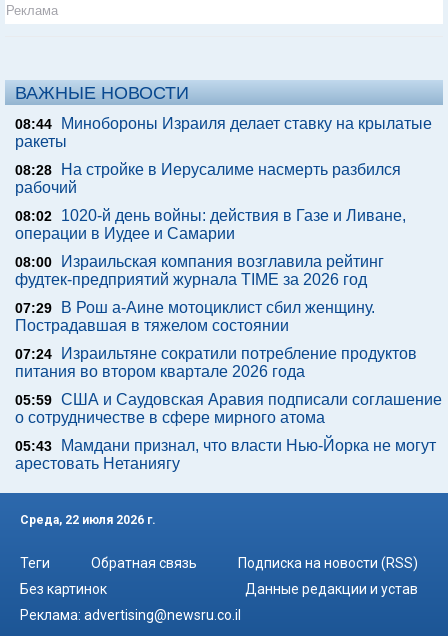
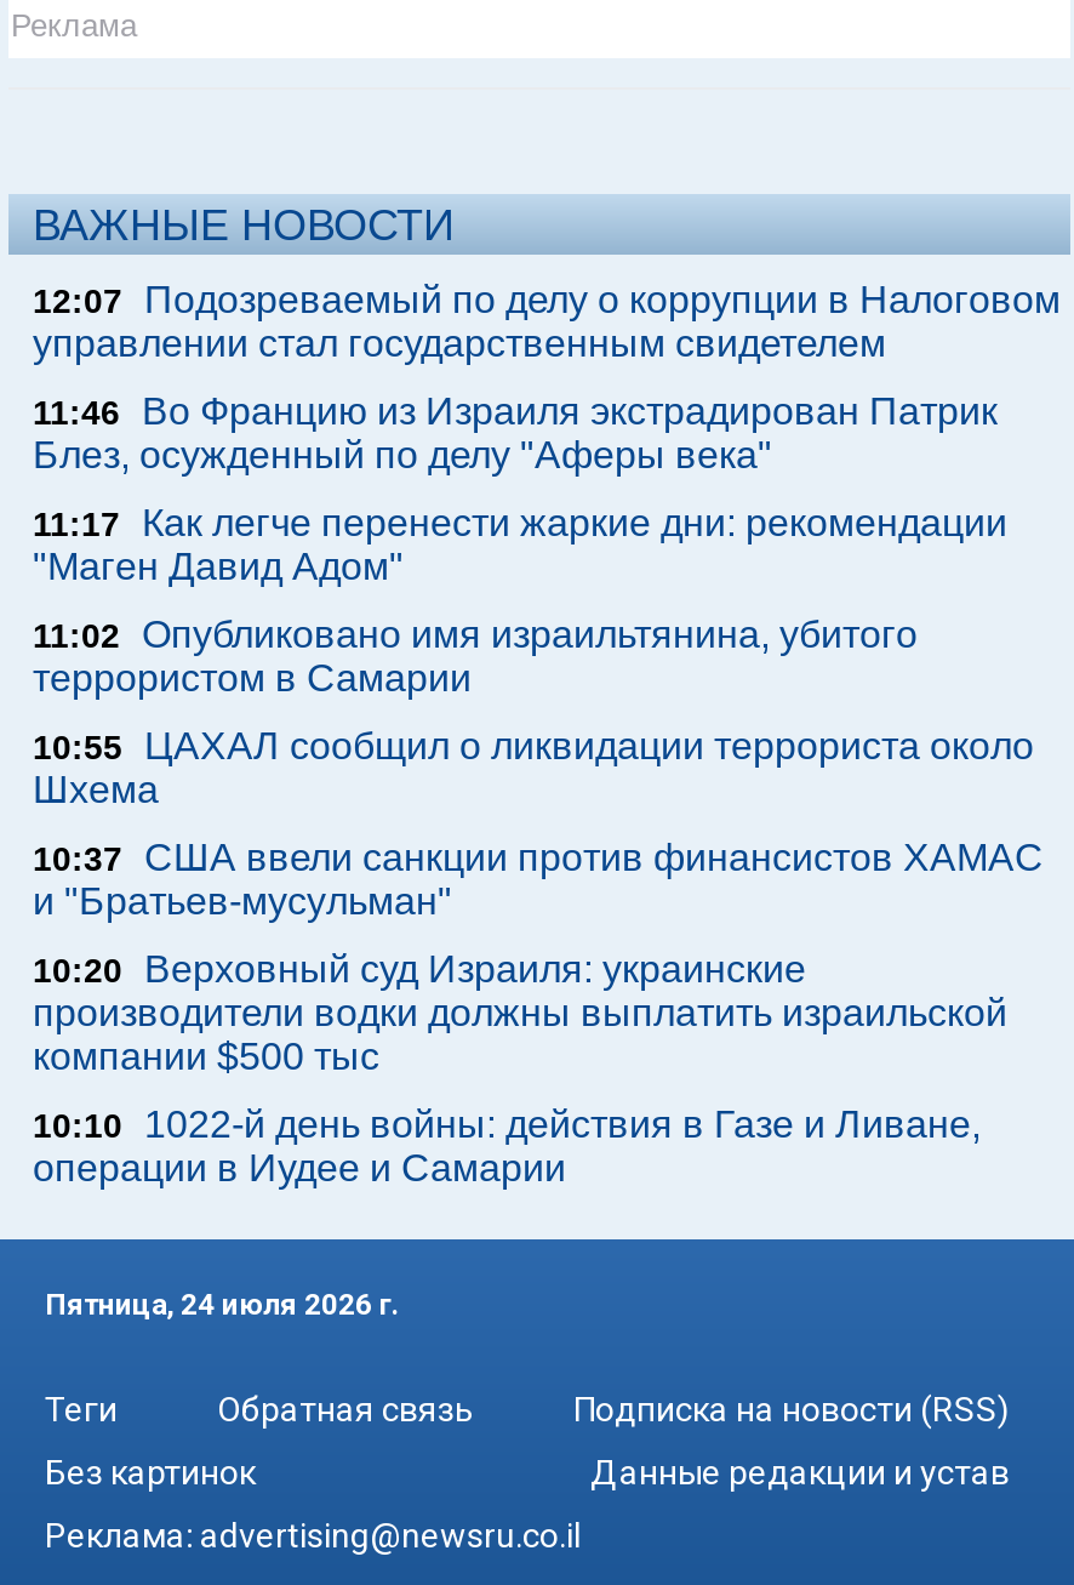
[15,115,432,224] 08:44 Минобороны Израиля делает ставку на крылатые | ракеты | 08:28 На стройке в Иерусалиме насмерть разбился | рабочий | 08:02 1020-й день войны: действия в Газе и Ливане, -> [33,280,1061,1146] 12:07 Подозреваемый по делу о коррупции в Налоговом | управлении стал государственным свидетелем | 11:46 Во Францию из Израиля экстрадирован Патрик | Блез, осужденный по делу "Аферы века" | 11:17 Как легче перенести жаркие дни: рекомендации | "Маген Давид Адом" | 11:02 Опубликовано имя израильтянина, убитого | террористом в Самарии | 10:55 ЦАХАЛ сообщил о ликвидации террориста около | Шхема | 10:37 США ввели санкции против финансистов ХАМАС | и "Братьев-мусульман" | 10:20 Верховный суд Израиля: украинские | производители водки должны выплатить израильской | компании $500 тыс | 10:10 1022-й день войны: действия в Газе и Ливане,
moved [15,225,235,242] -> [33,1148,566,1189]: операции в Иудее и Самарии
[15,253,442,527] 08:00 Израильская компания возглавила рейтинг | фудтек-предприятий журнала TIME за 2026 год | 07:29 В Рош а-Аине мотоциклист сбил женщину. | Пострадавшая в тяжелом состоянии | 07:24 Израильтяне сократили потребление продуктов | питания во втором квартале 2026 года | 05:59 США и Саудовская Аравия подписали соглашение | о сотрудничестве в сфере мирного атома | 05:43 Мамдани признал, что власти Нью-Йорка не могут | арестовать Нетаниягу | Среда, 22 июля 2026 г. -> [45,1289,401,1323] Пятница, 24 июля 2026 г.

